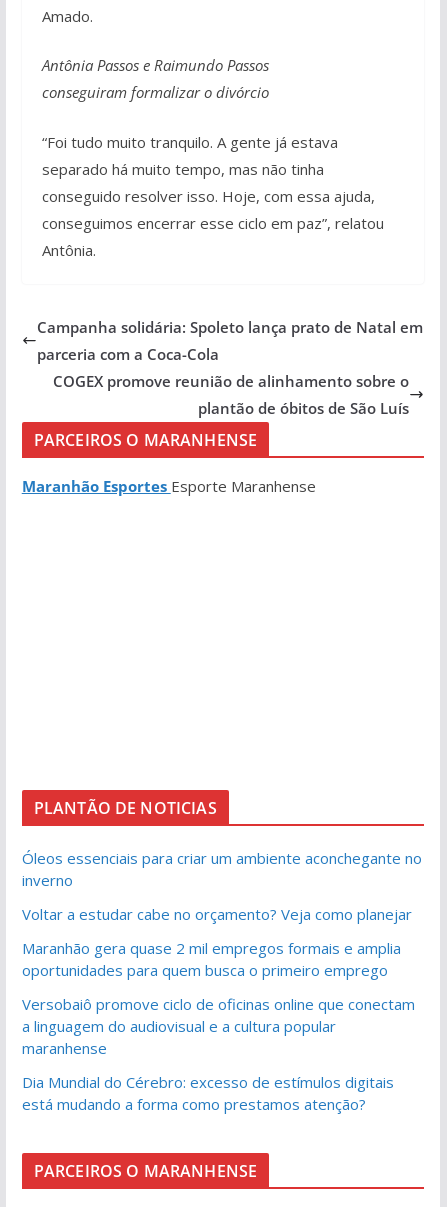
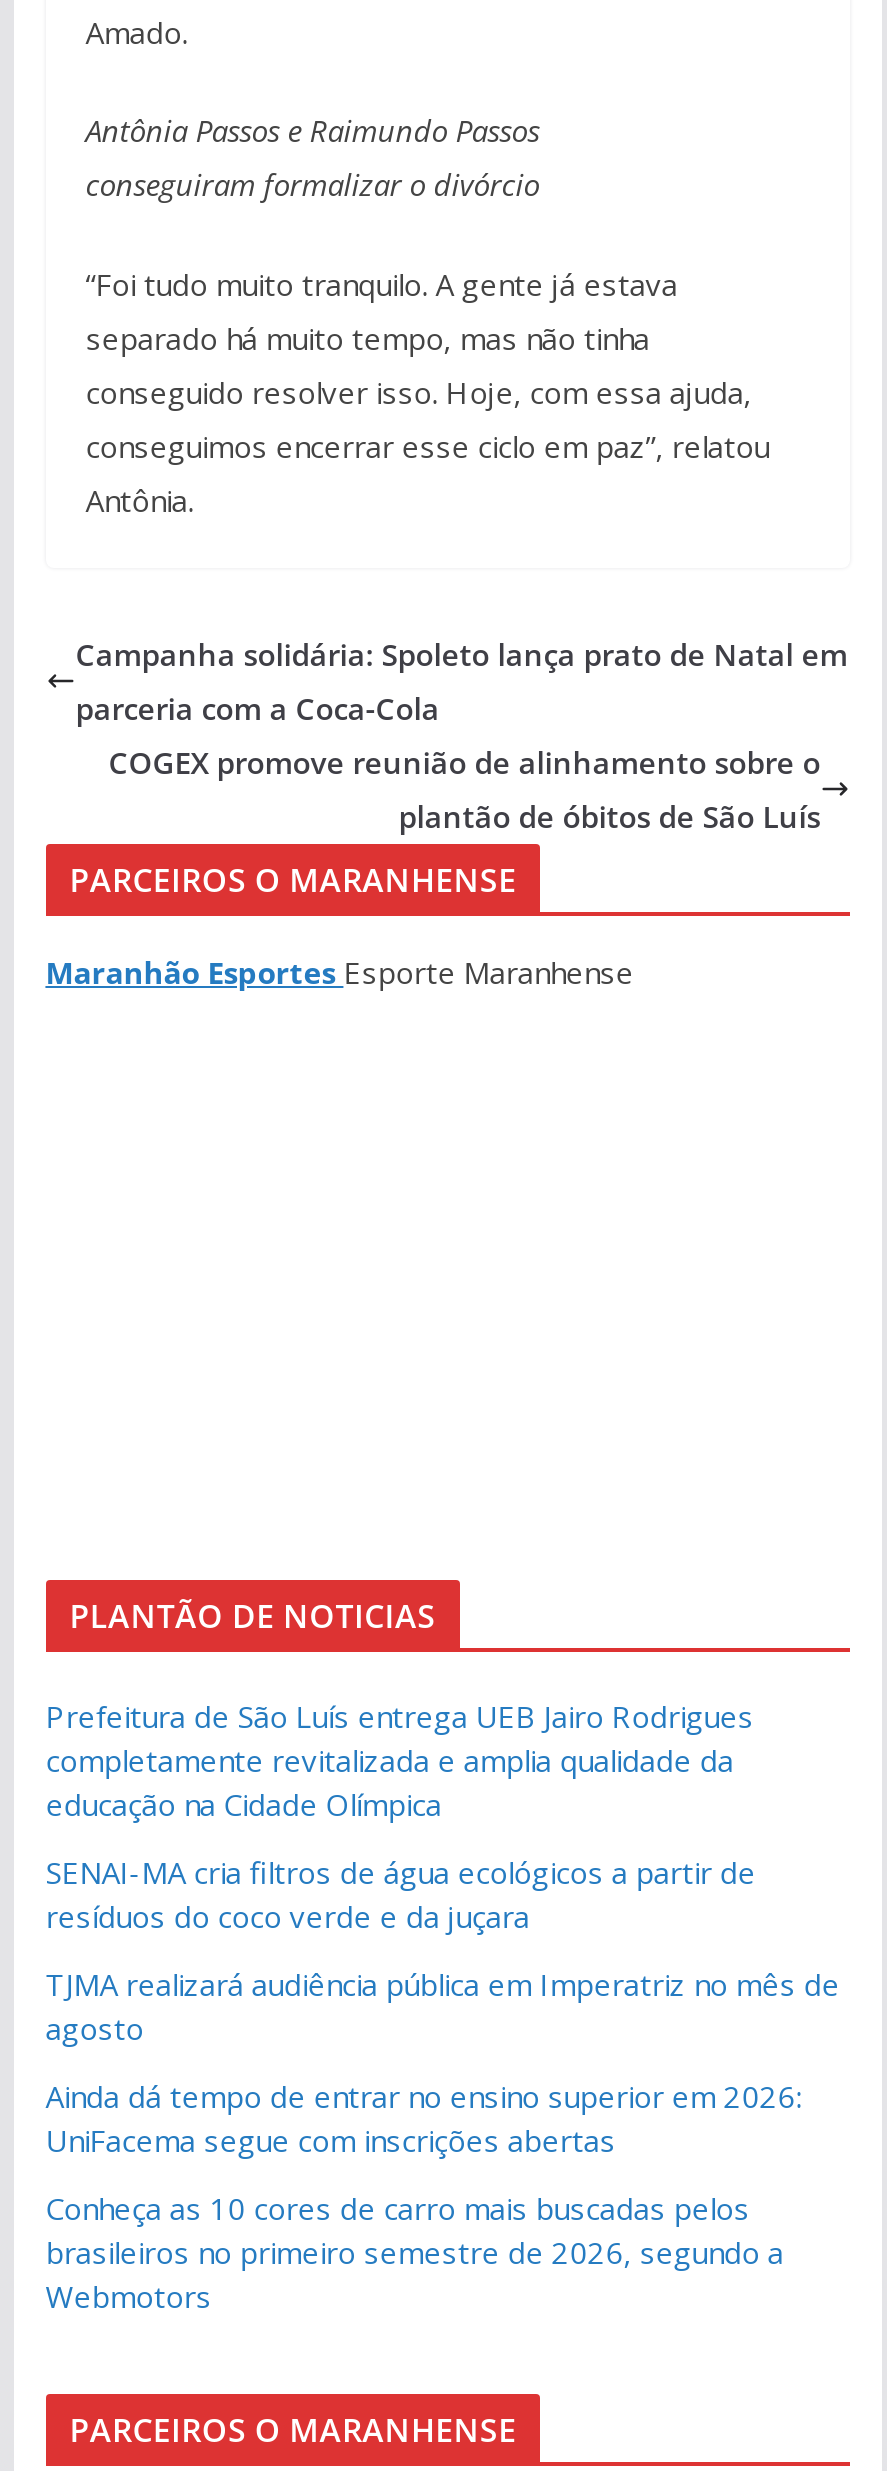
[22,847,422,889] Óleos essenciais para criar um ambiente aconchegante no | inverno -> [45,1695,753,1823] Prefeitura de São Luís entrega UEB Jairo Rodrigues | completamente revitalizada e amplia qualidade da | educação na Cidade Olímpica
[22,903,412,923] Voltar a estudar cabe no orçamento? Veja como planejar -> [45,1851,755,1935] SENAI-MA cria filtros de água ecológicos a partir de | resíduos do coco verde e da juçara
[22,937,401,979] Maranhão gera quase 2 mil empregos formais e amplia | oportunidades para quem busca o primeiro emprego -> [45,1963,839,2047] TJMA realizará audiência pública em Imperatriz no mês de | agosto
[22,993,415,1057] Versobaiô promove ciclo de oficinas online que conectam | a linguagem do audiovisual e a cultura popular | maranhense -> [45,2075,801,2159] Ainda dá tempo de entrar no ensino superior em 2026: | UniFacema segue com inscrições abertas
[22,1071,394,1113] Dia Mundial do Cérebro: excesso de estímulos digitais | está mudando a forma como prestamos atenção? -> [45,2187,783,2315] Conheça as 10 cores de carro mais buscadas pelos | brasileiros no primeiro semestre de 2026, segundo a | Webmotors

